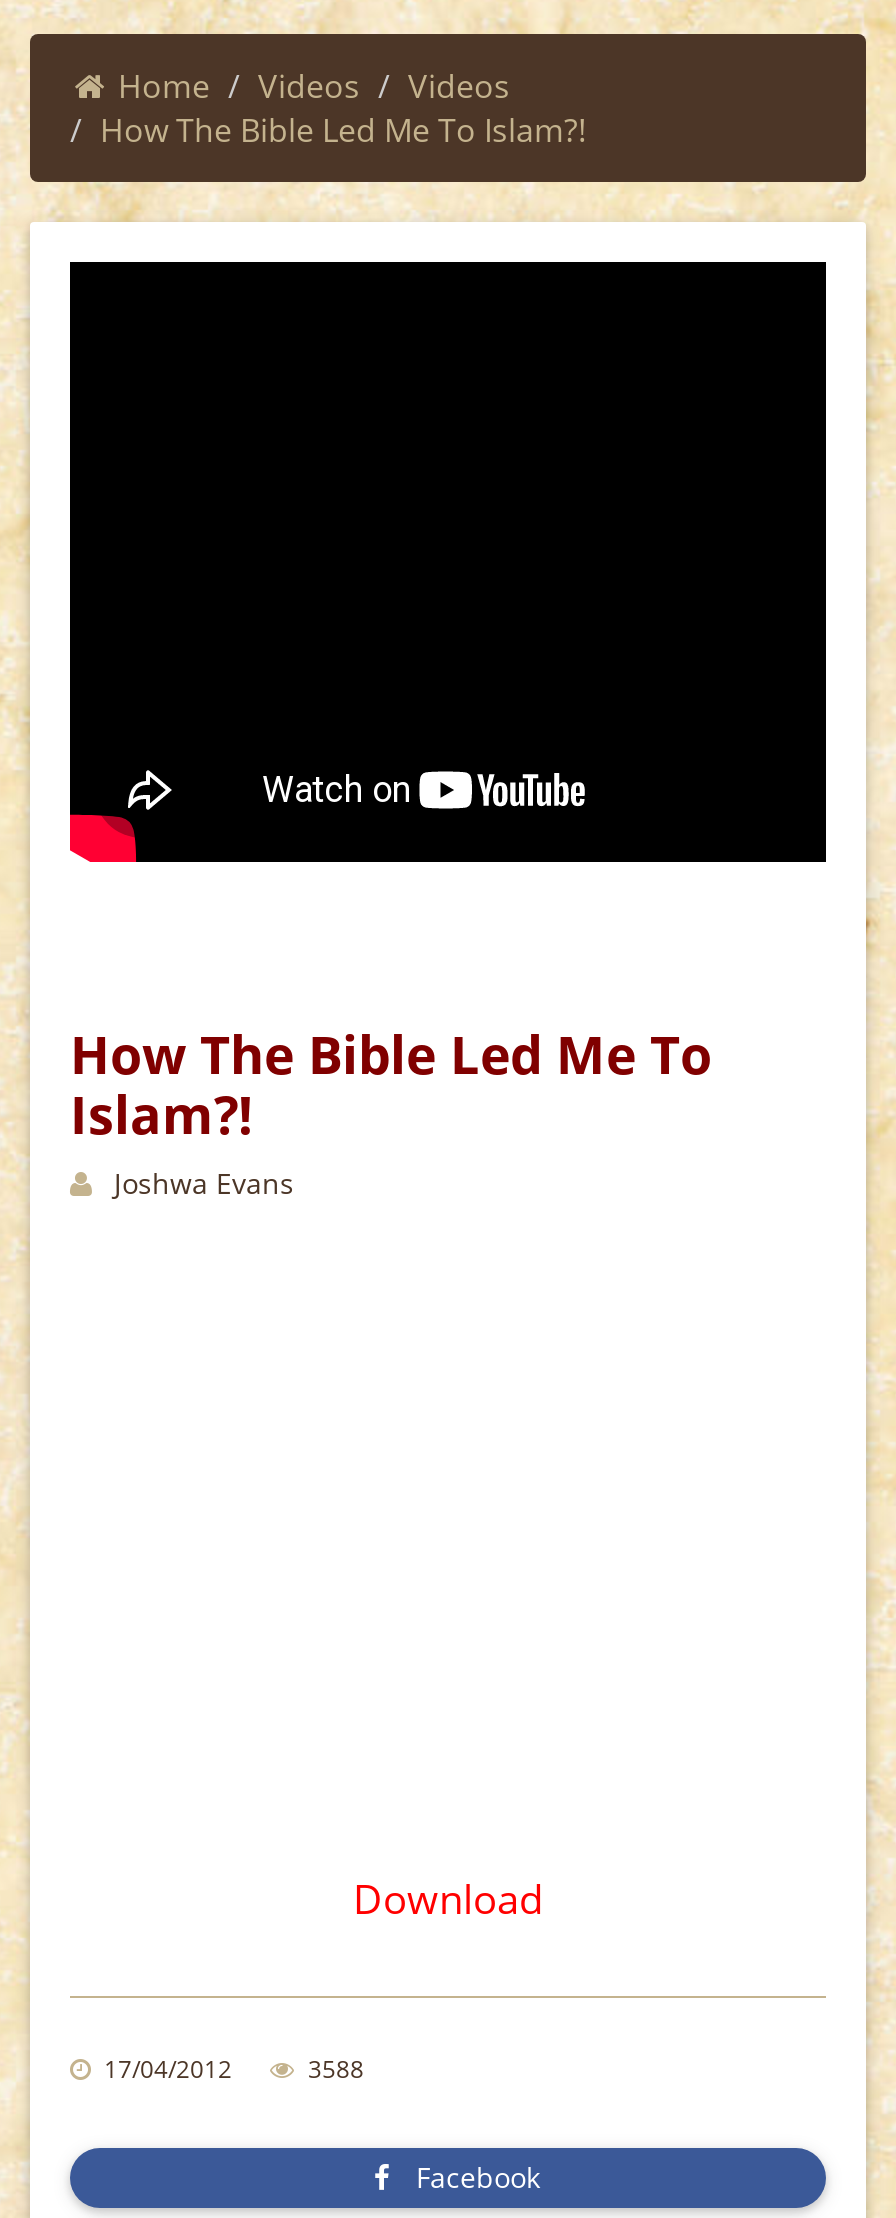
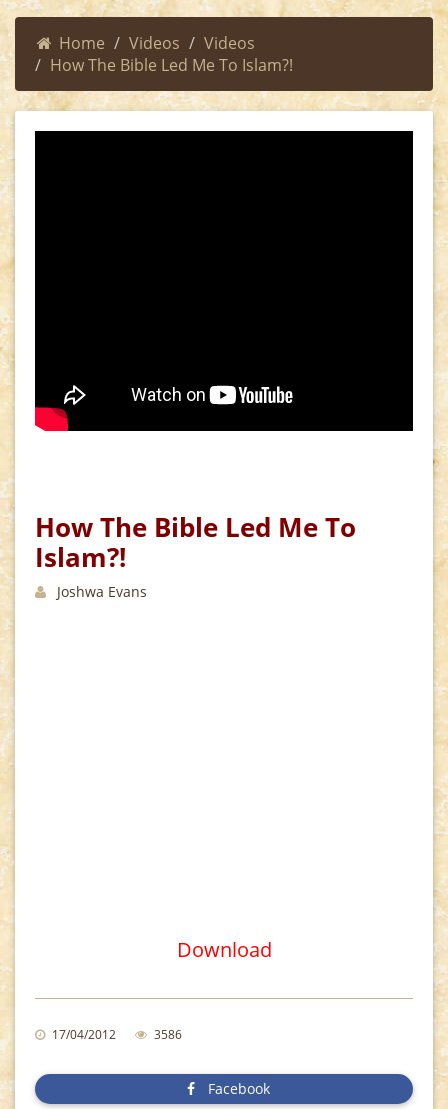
[308,2052,364,2086] 3588 -> [154,1026,182,1043] 3586

